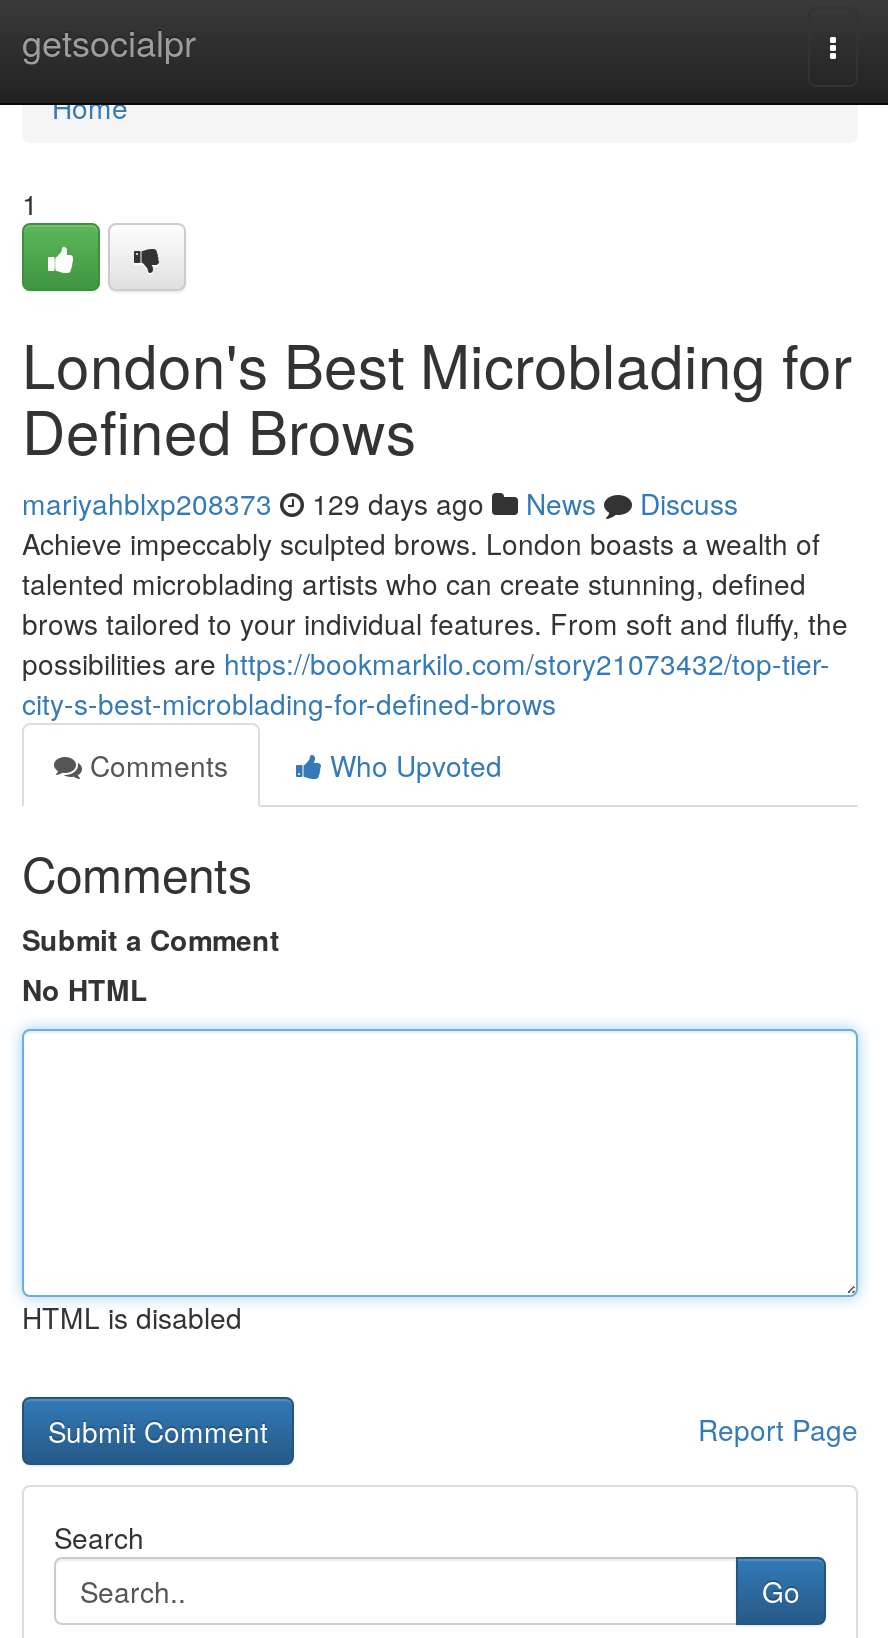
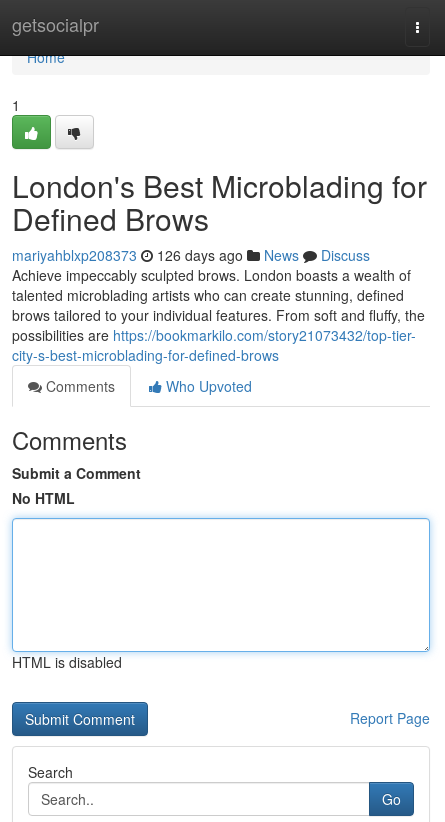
[22,483,738,523] mariyahblxp208373 129 days ago News Discuss -> [12,245,370,265] mariyahblxp208373 126 days ago News Discuss

